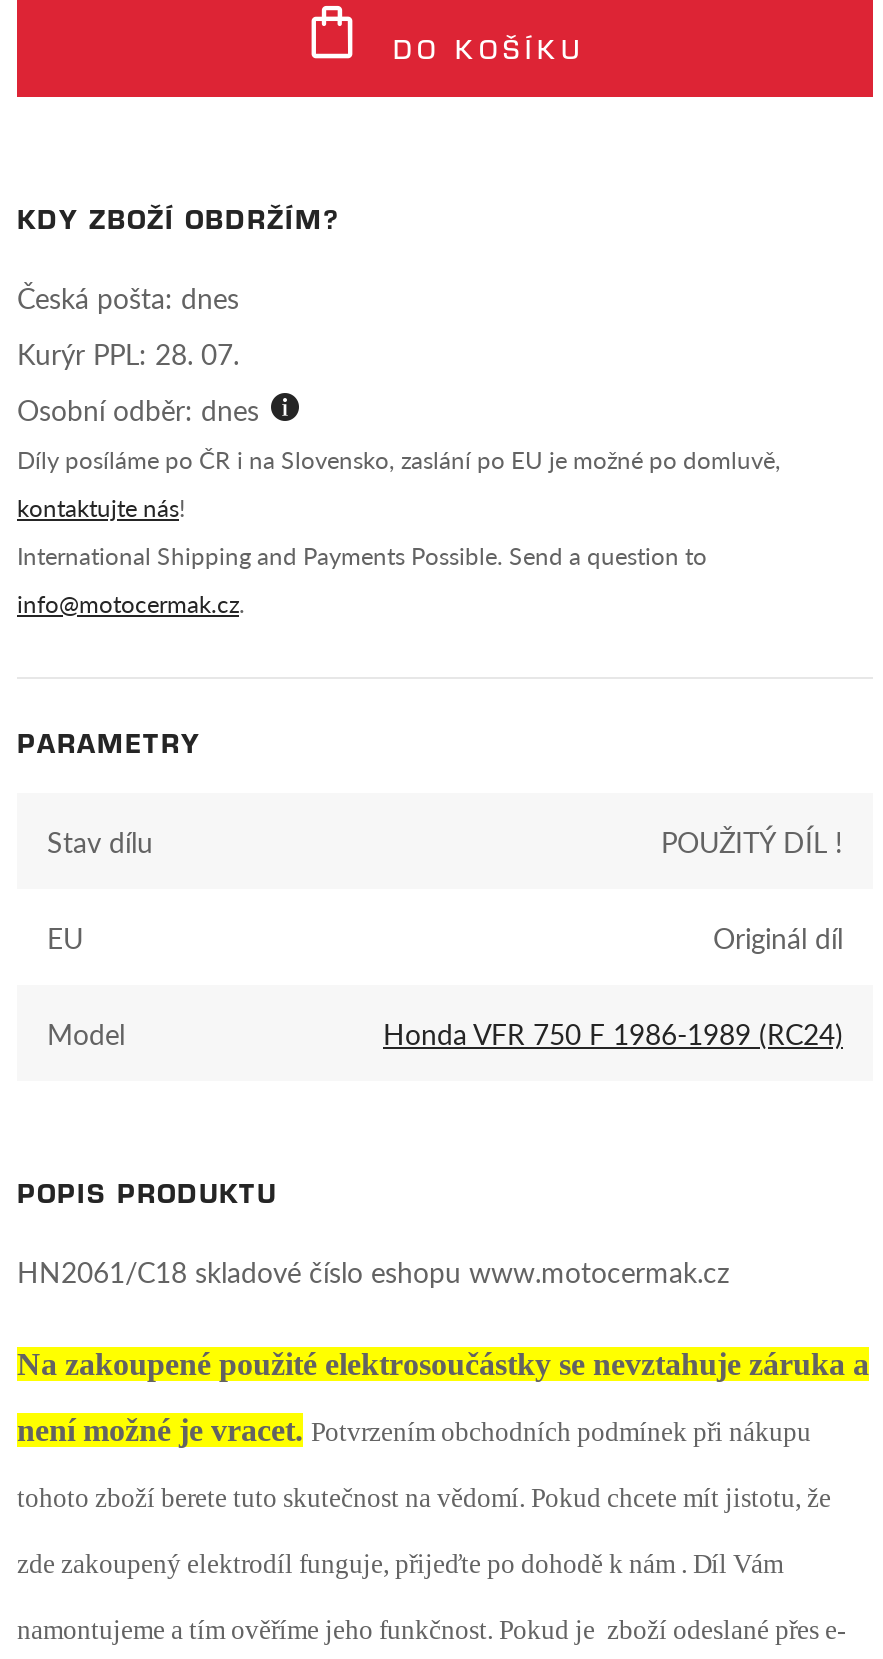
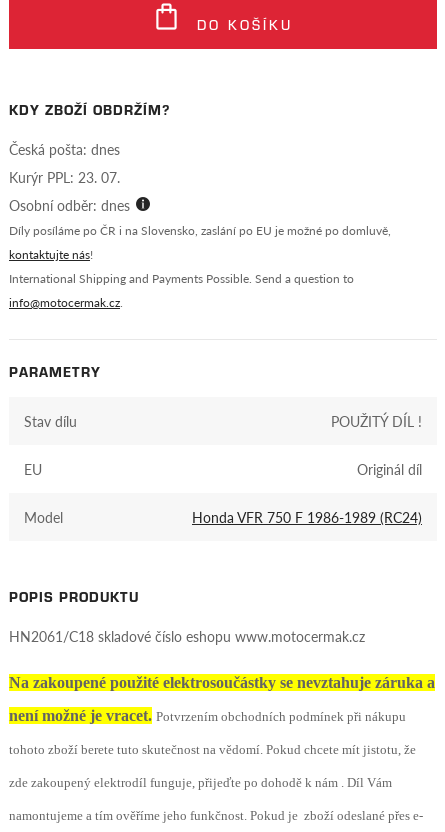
[17,333,239,373] Kurýr PPL: 28. 07. -> [9,167,120,187] Kurýr PPL: 23. 07.

